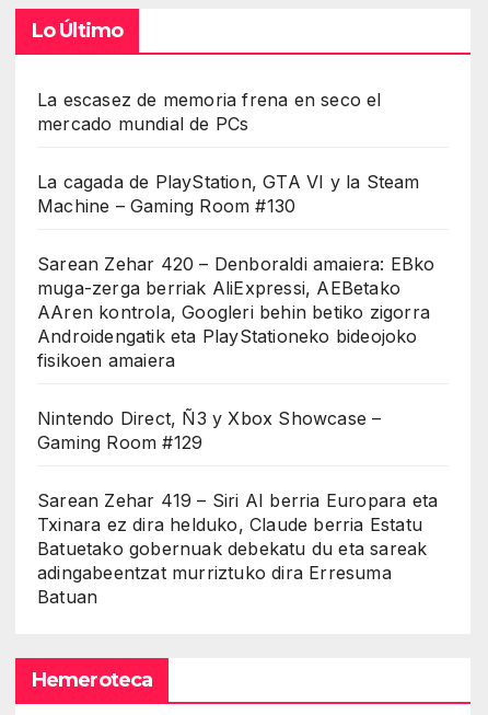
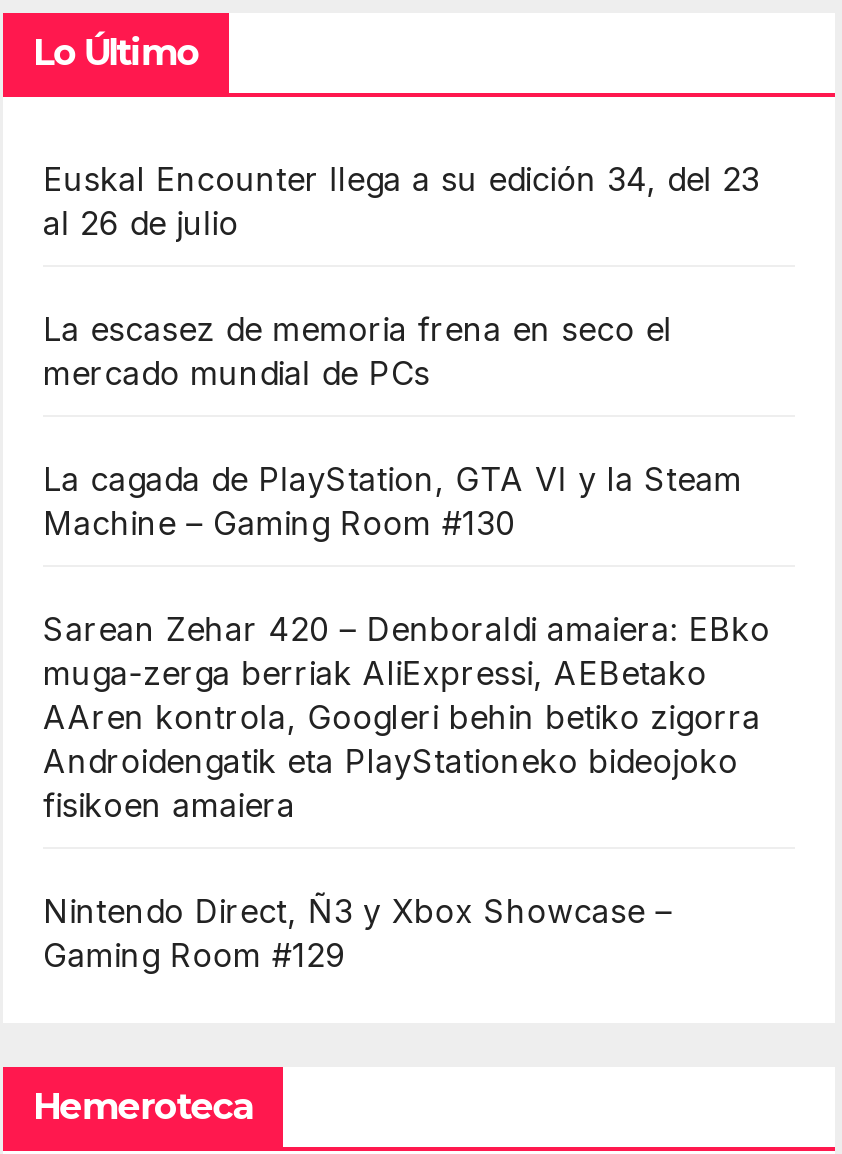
none -> [43,159,759,243] Euskal Encounter llega a su edición 34, del 23 | al 26 de julio
moved [37,89,435,453] -> [43,309,770,975]: La escasez de memoria frena en seco el | mercado mundial de PCs | La cagada de PlayStation, GTA VI y la Steam | ... | Nintendo Direct, Ñ3 y Xbox Showcase – | Gaming Room #129
[37,489,438,608] Sarean Zehar 419 – Siri AI berria Europara eta | Txinara ez dira helduko, Claude berria Estatu | Batuetako gobernuak debekatu du eta sareak | adingabeentzat murriztuko dira Erresuma | Batuan -> none

